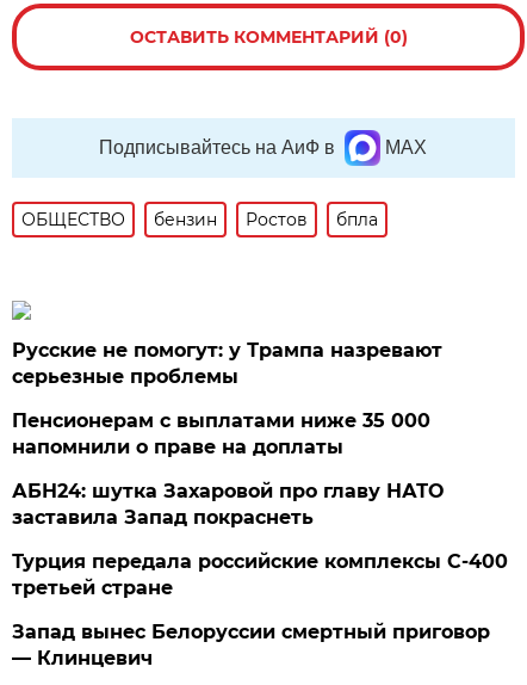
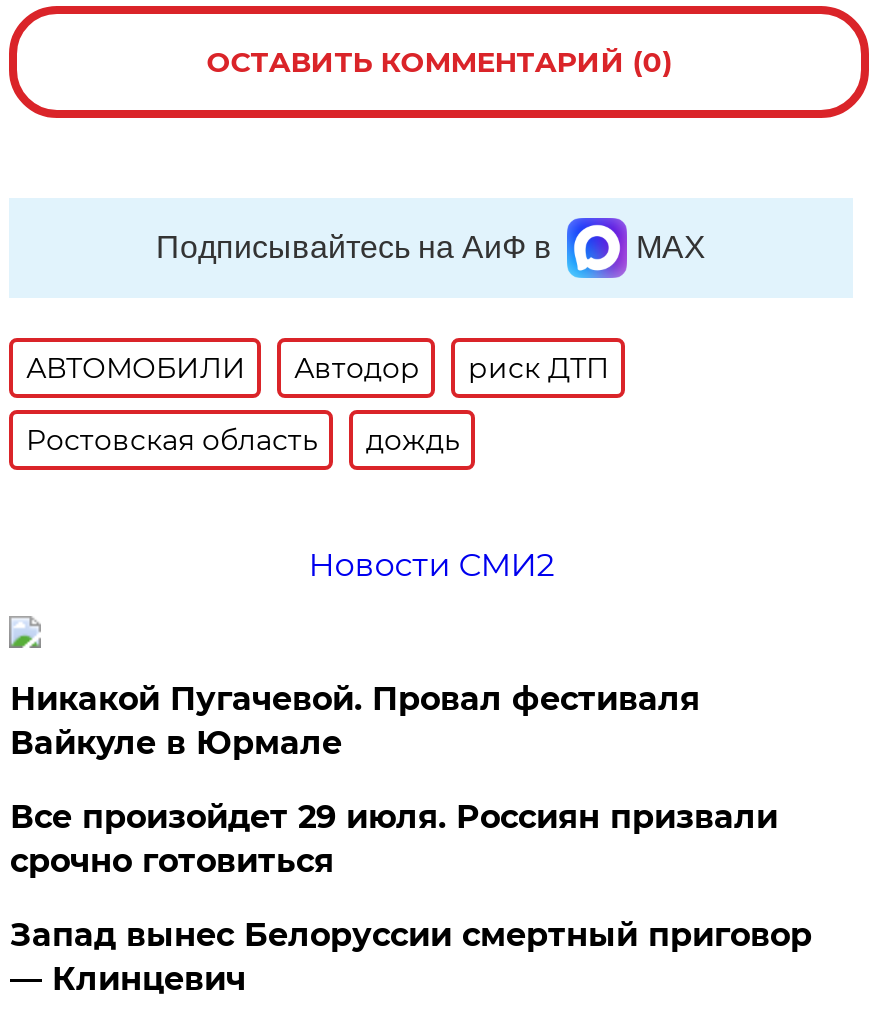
[22,209,378,230] ОБЩЕСТВО | бензин | Ростов | бпла -> [26,350,610,386] АВТОМОБИЛИ | Автодор | риск ДТП
[12,339,443,388] Русские не помогут: у Трампа назревают | серьезные проблемы -> [26,422,460,458] Ростовская область | дождь
[12,409,431,458] Пенсионерам с выплатами ниже 35 000 | напомнили о праве на доплаты -> [308,546,554,584] Новости СМИ2
[12,480,444,529] АБН24: шутка Захаровой про главу НАТО | заставила Запад покраснеть -> [10,680,700,762] Никакой Пугачевой. Провал фестиваля | Вайкуле в Юрмале
[12,550,508,599] Турция передала российские комплексы С-400 | третьей стране -> [10,798,778,880] Все произойдет 29 июля. Россиян призвали | срочно готовиться

